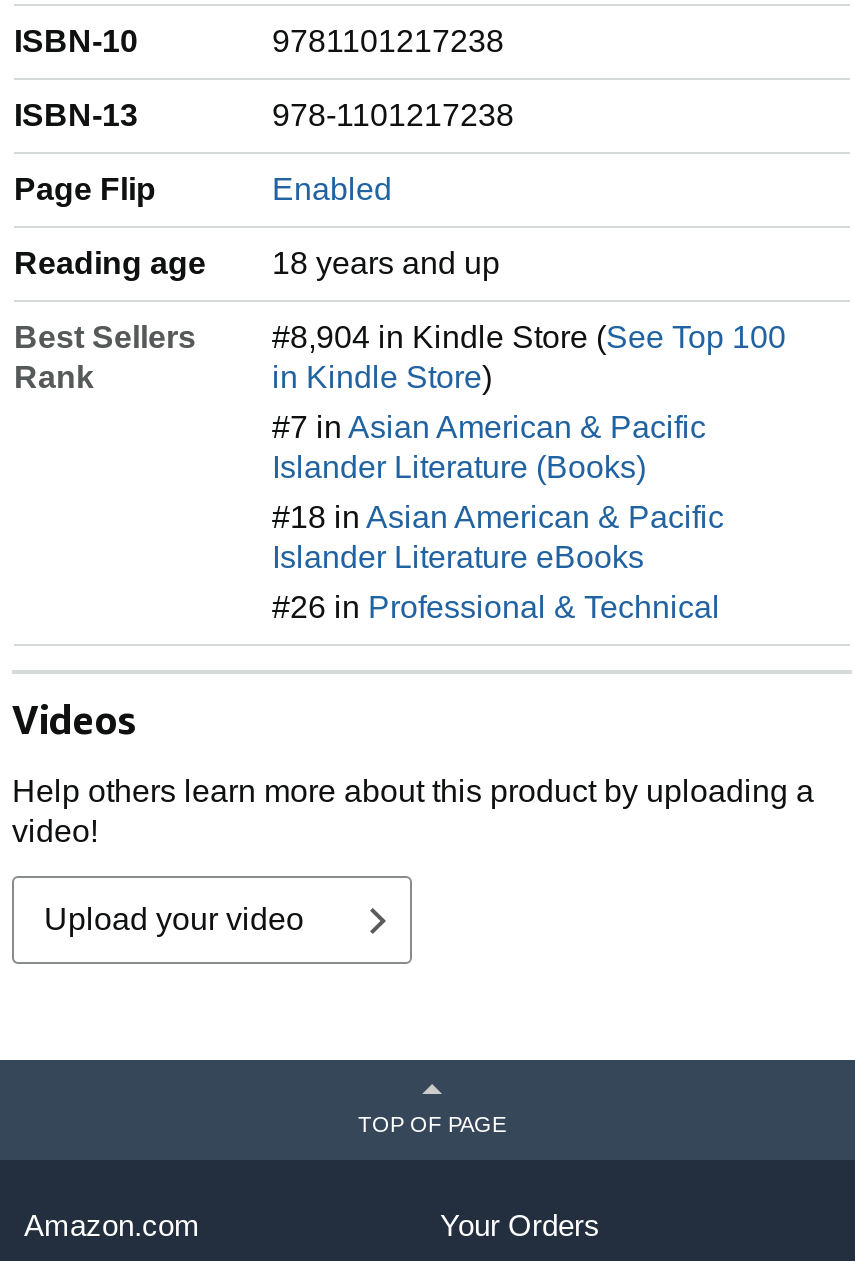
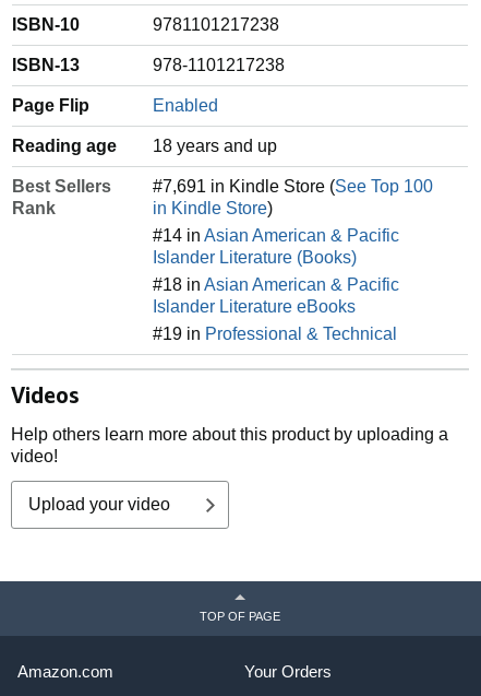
[272,320,786,354] #8,904 in Kindle Store (See Top 100 -> [153,177,433,196] #7,691 in Kindle Store (See Top 100
[272,410,706,444] #7 in Asian American & Pacific -> [153,226,399,245] #14 in Asian American & Pacific
[272,590,720,624] #26 in Professional & Technical -> [153,325,397,343] #19 in Professional & Technical

